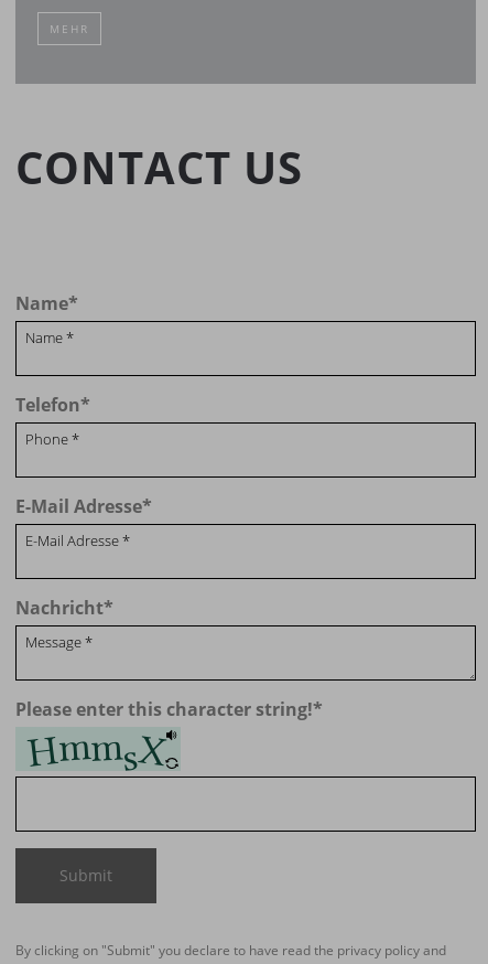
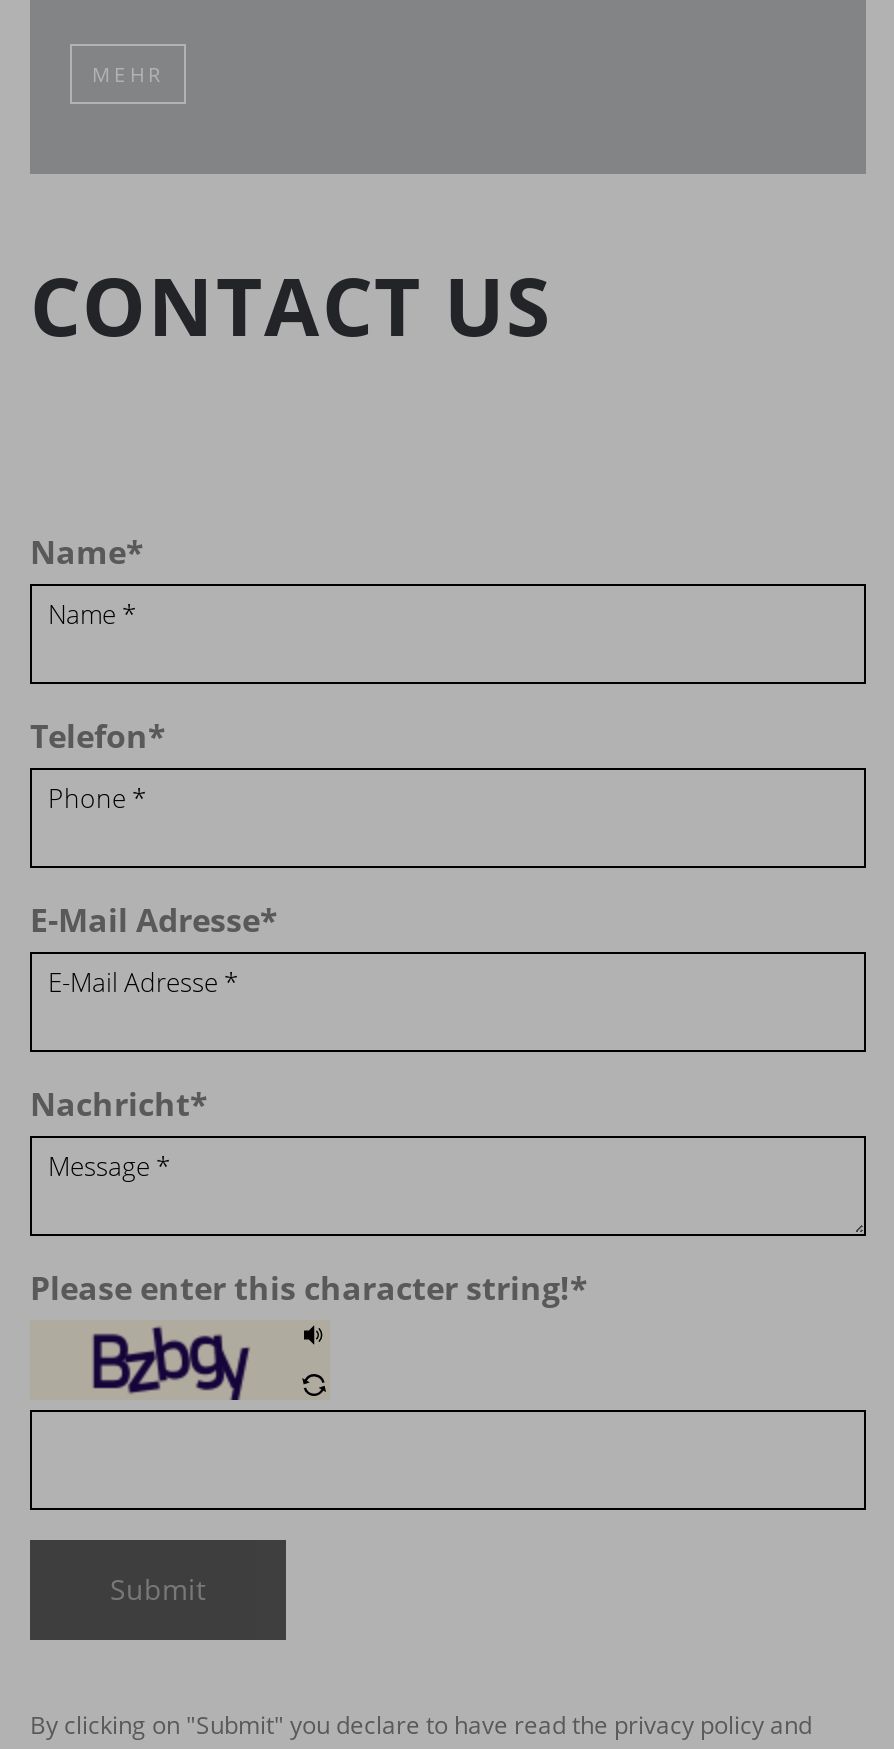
[17,728,180,771] [image] -> [34,1324,328,1402] [image]

